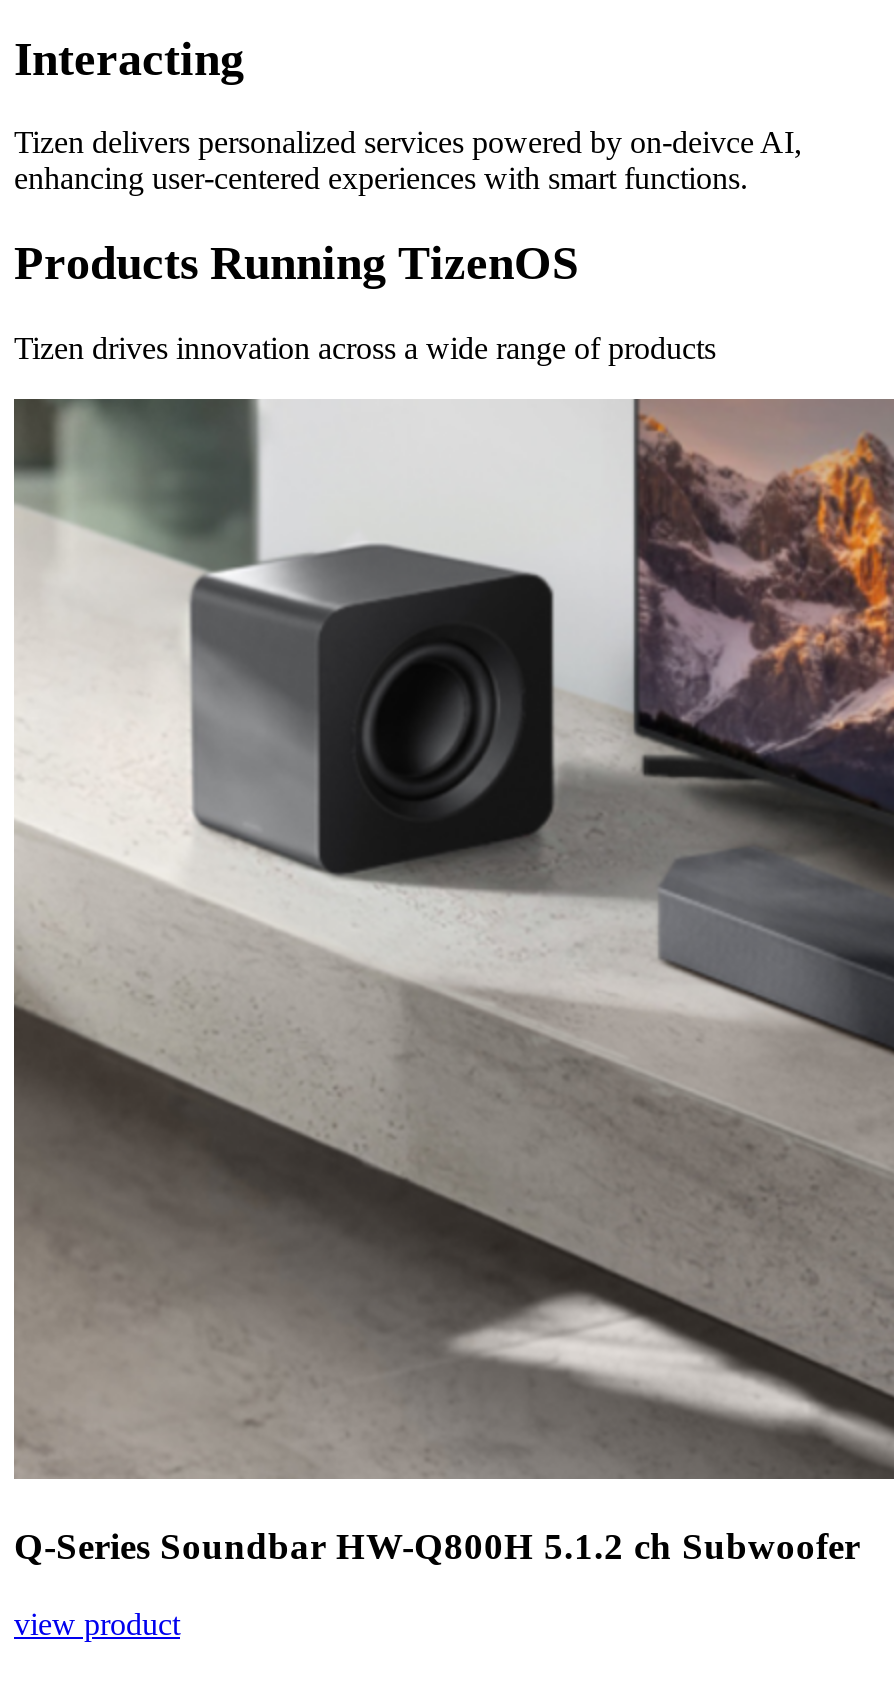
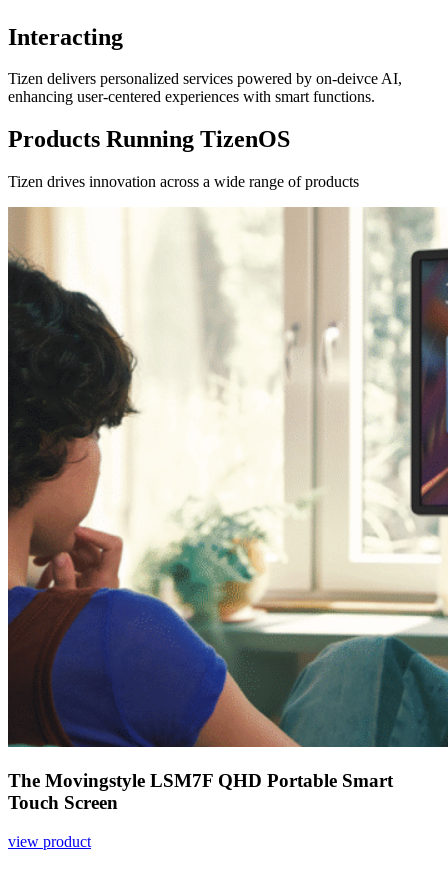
[12,397,888,1567] [image] | Q-Series Soundbar HW-Q800H 5.1.2 ch Subwoofer -> [7,206,445,813] [image] | The Movingstyle LSM7F QHD Portable Smart | Touch Screen

